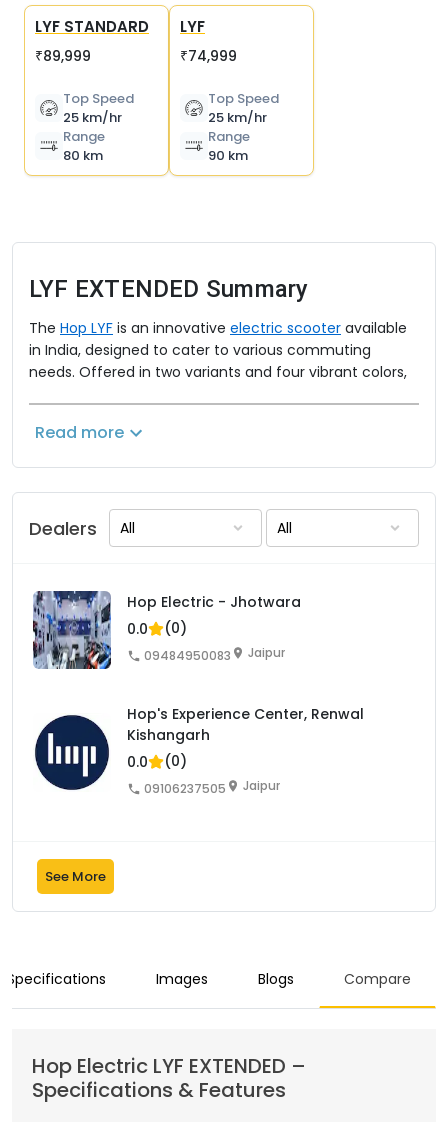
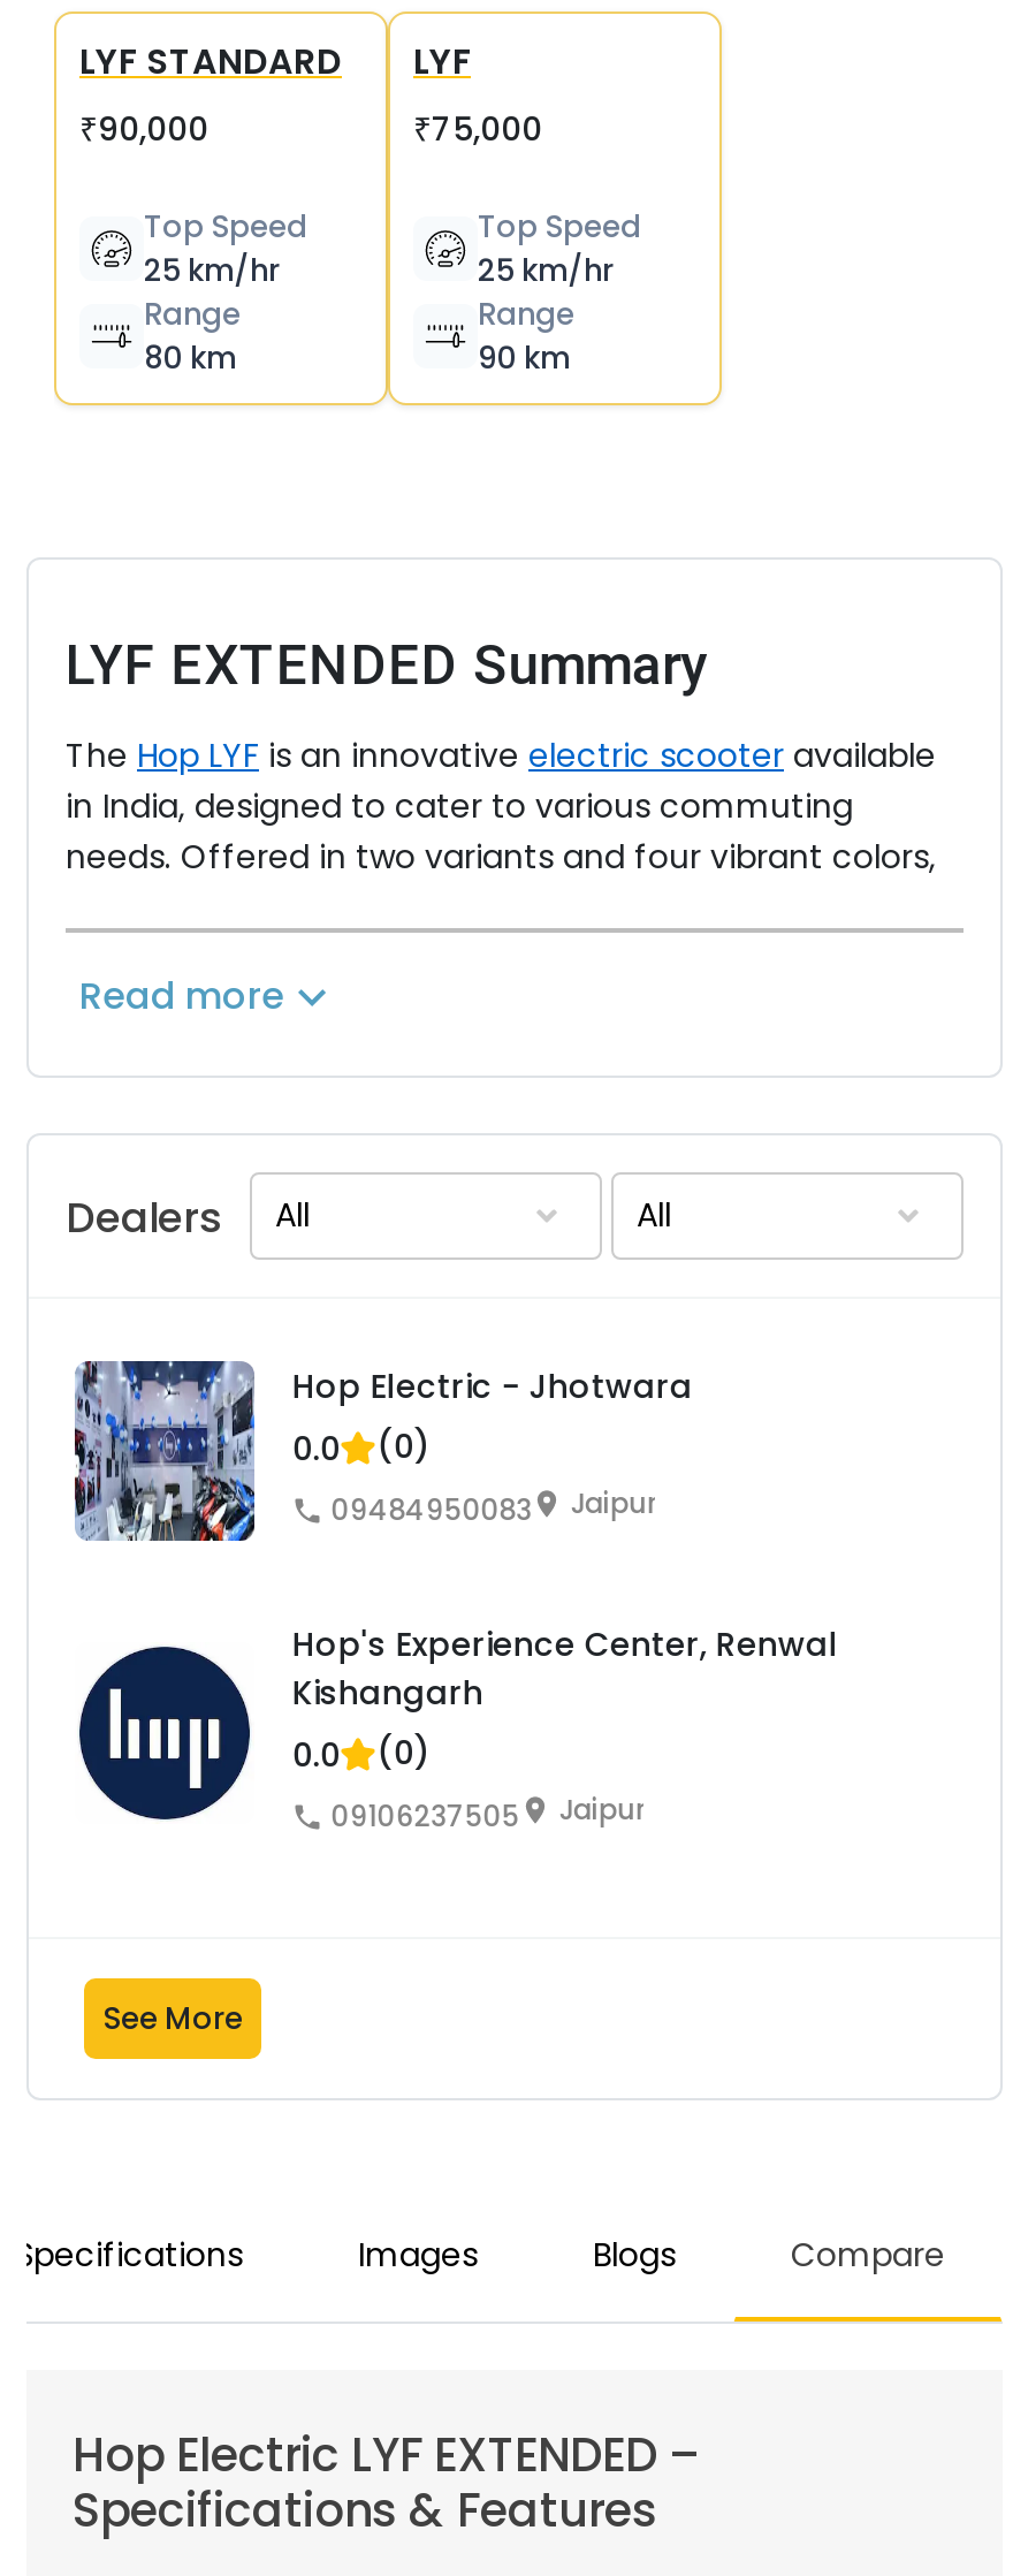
[35,46,91,66] ₹89,999 -> [79,106,208,152] ₹90,000
[180,46,237,66] ₹74,999 -> [413,106,542,152] ₹75,000

